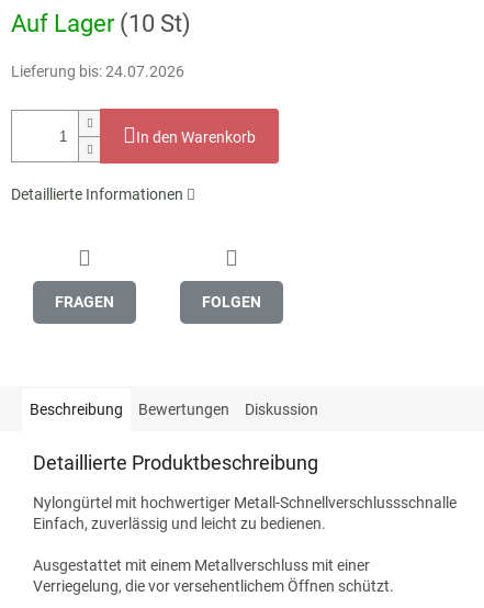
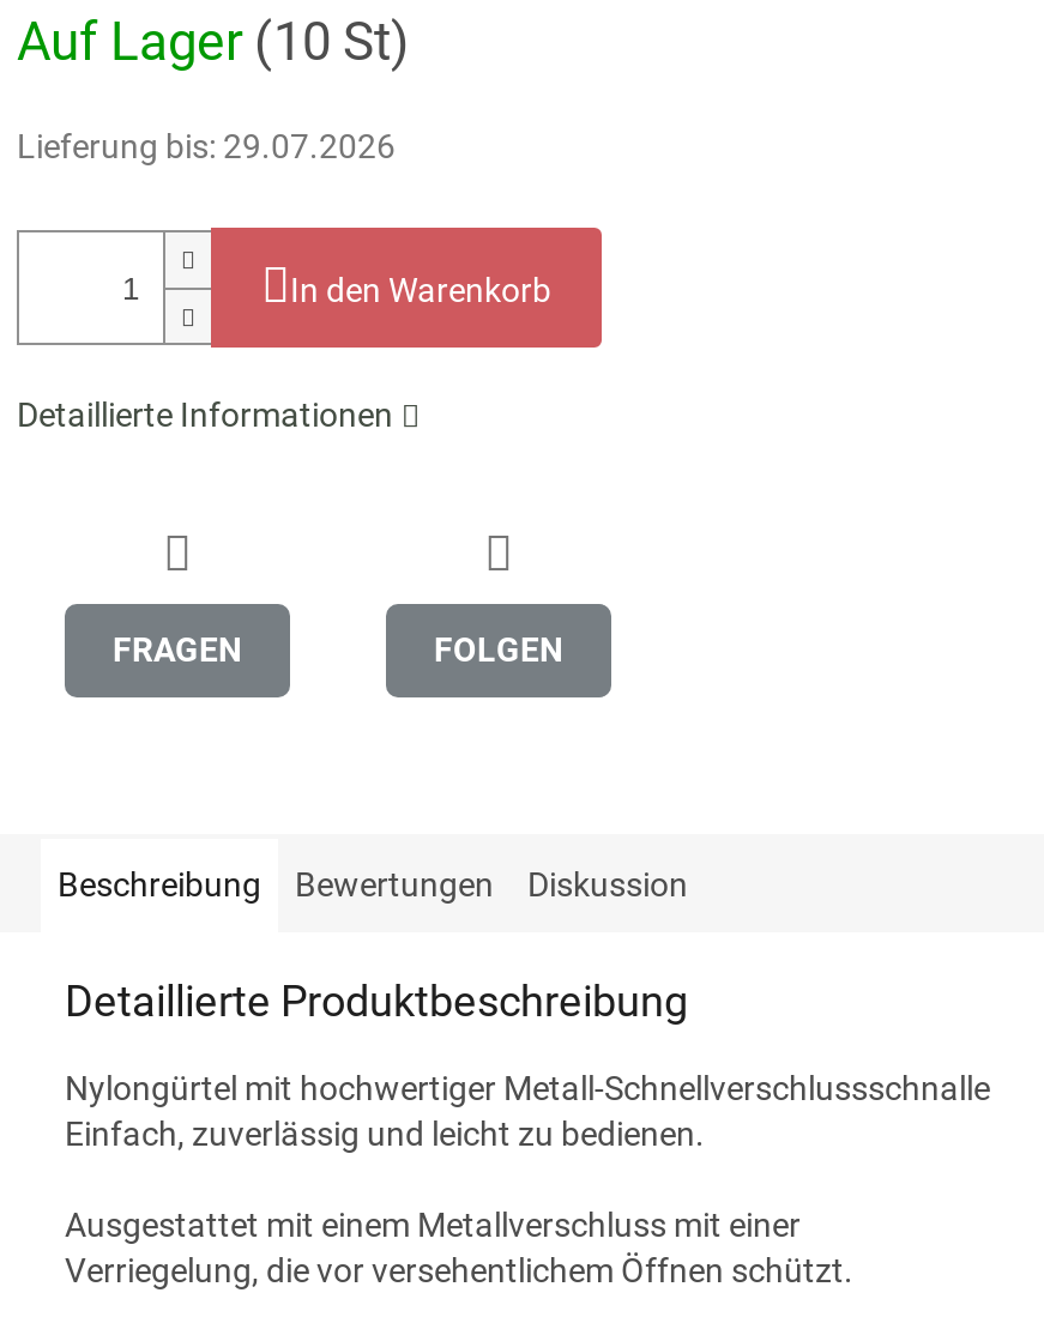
[11,63,184,81] Lieferung bis: 24.07.2026 -> [17,128,396,166] Lieferung bis: 29.07.2026

